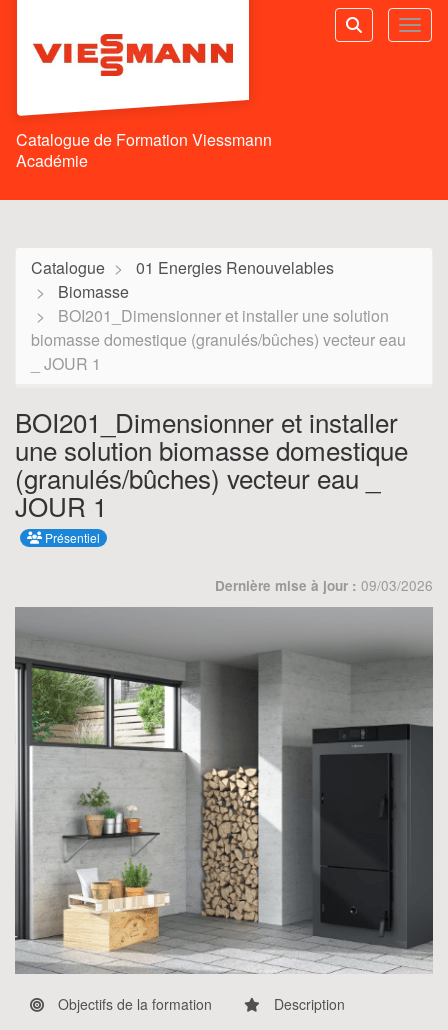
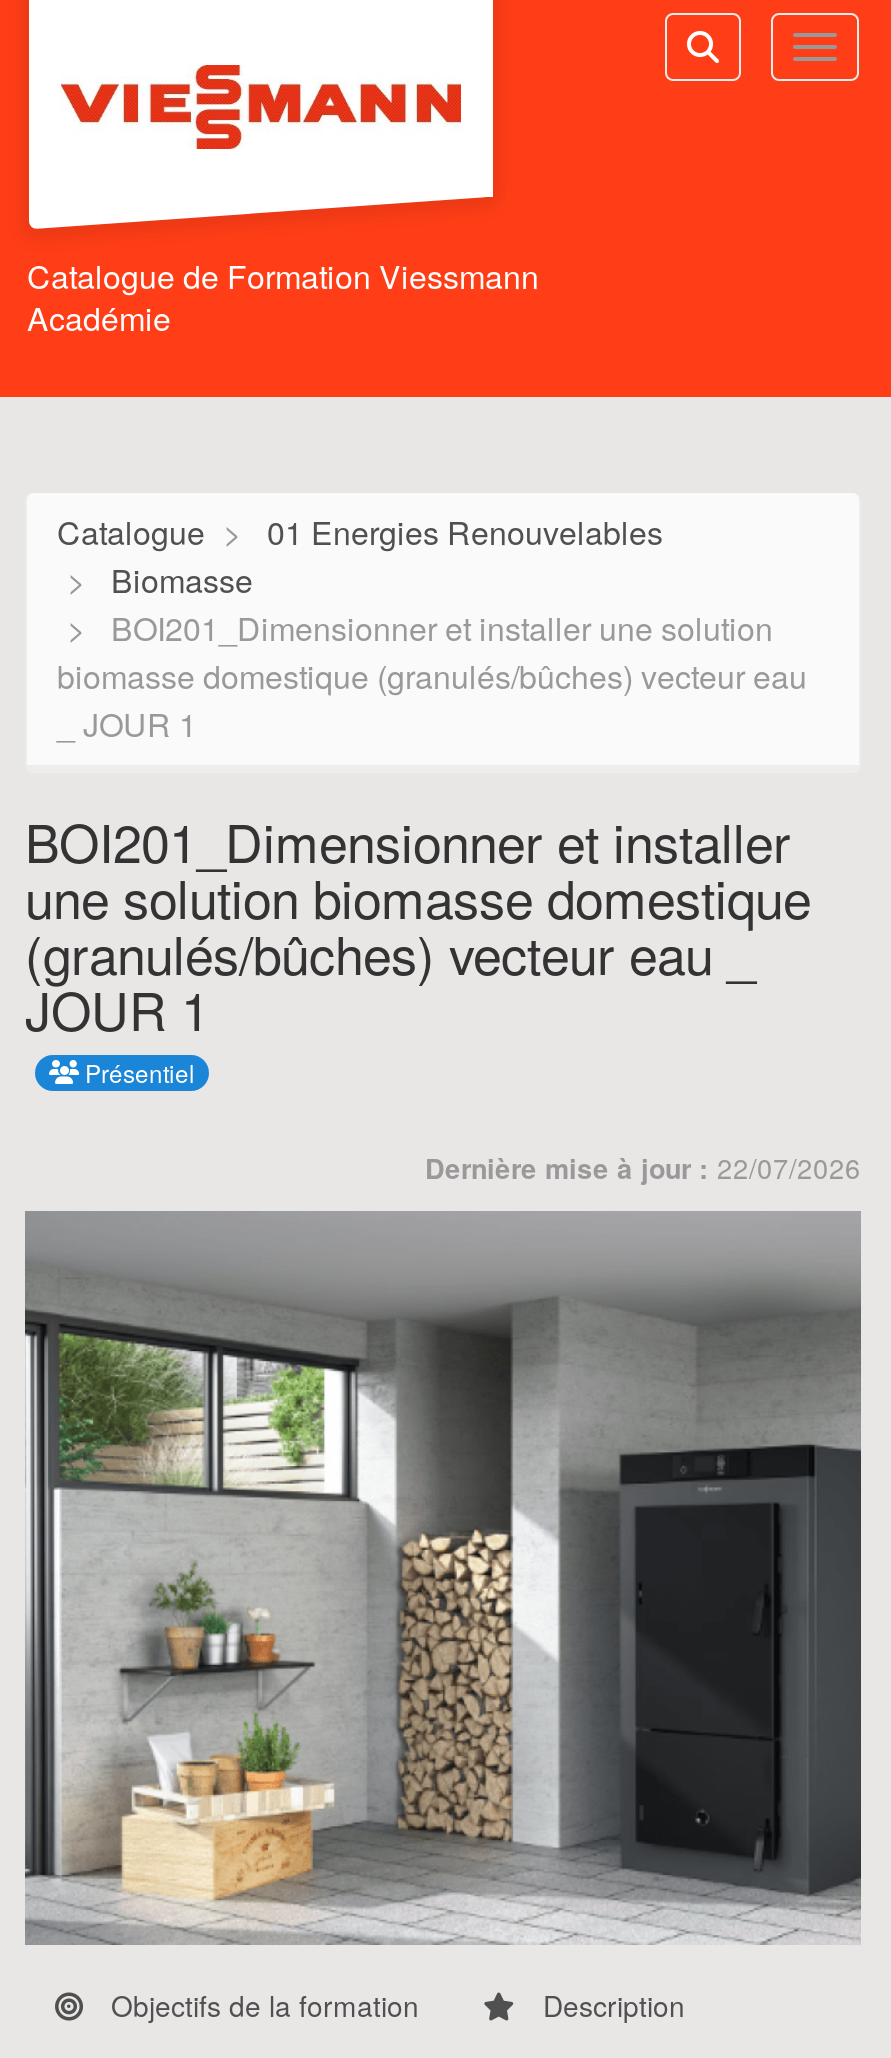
[215,575,433,595] Dernière mise à jour : 09/03/2026 -> [425,1147,861,1187] Dernière mise à jour : 22/07/2026

